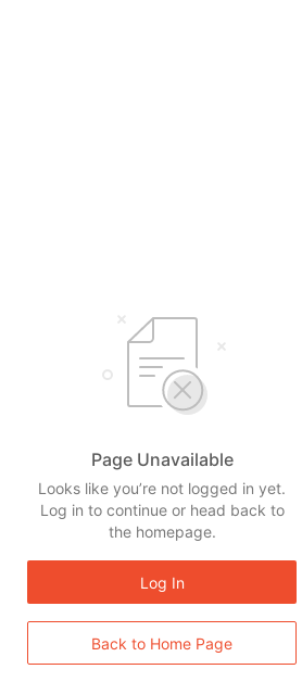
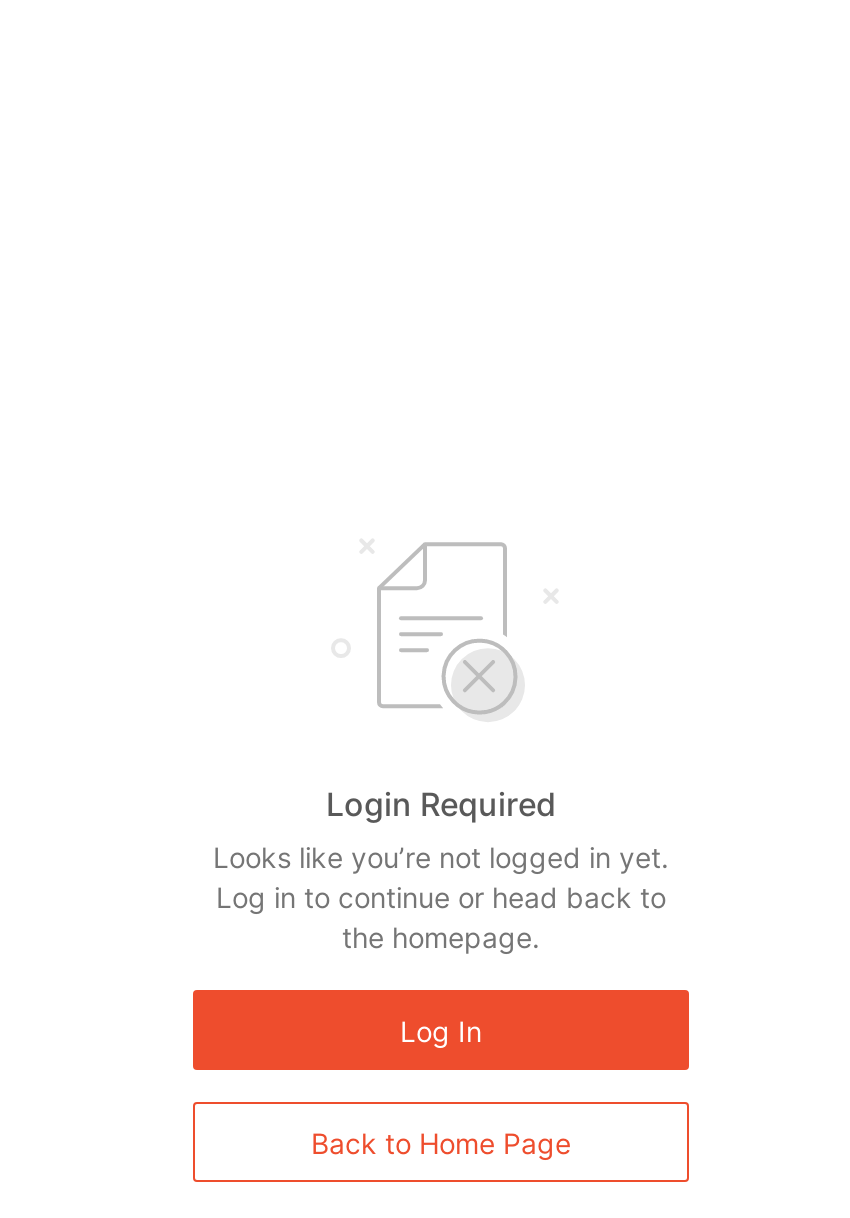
[91,449,233,470] Page Unavailable -> [326,784,556,824] Login Required

